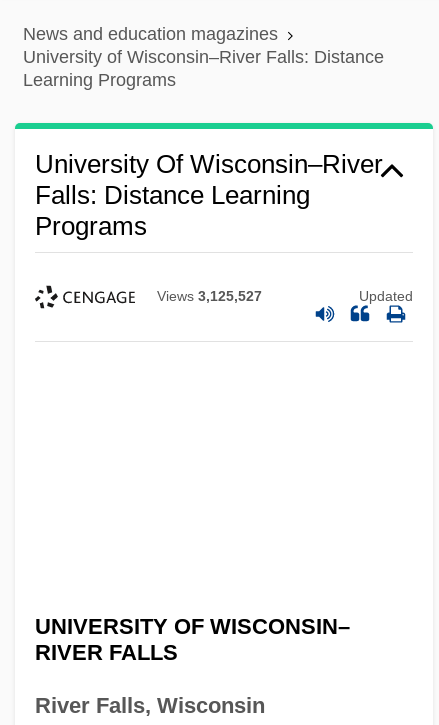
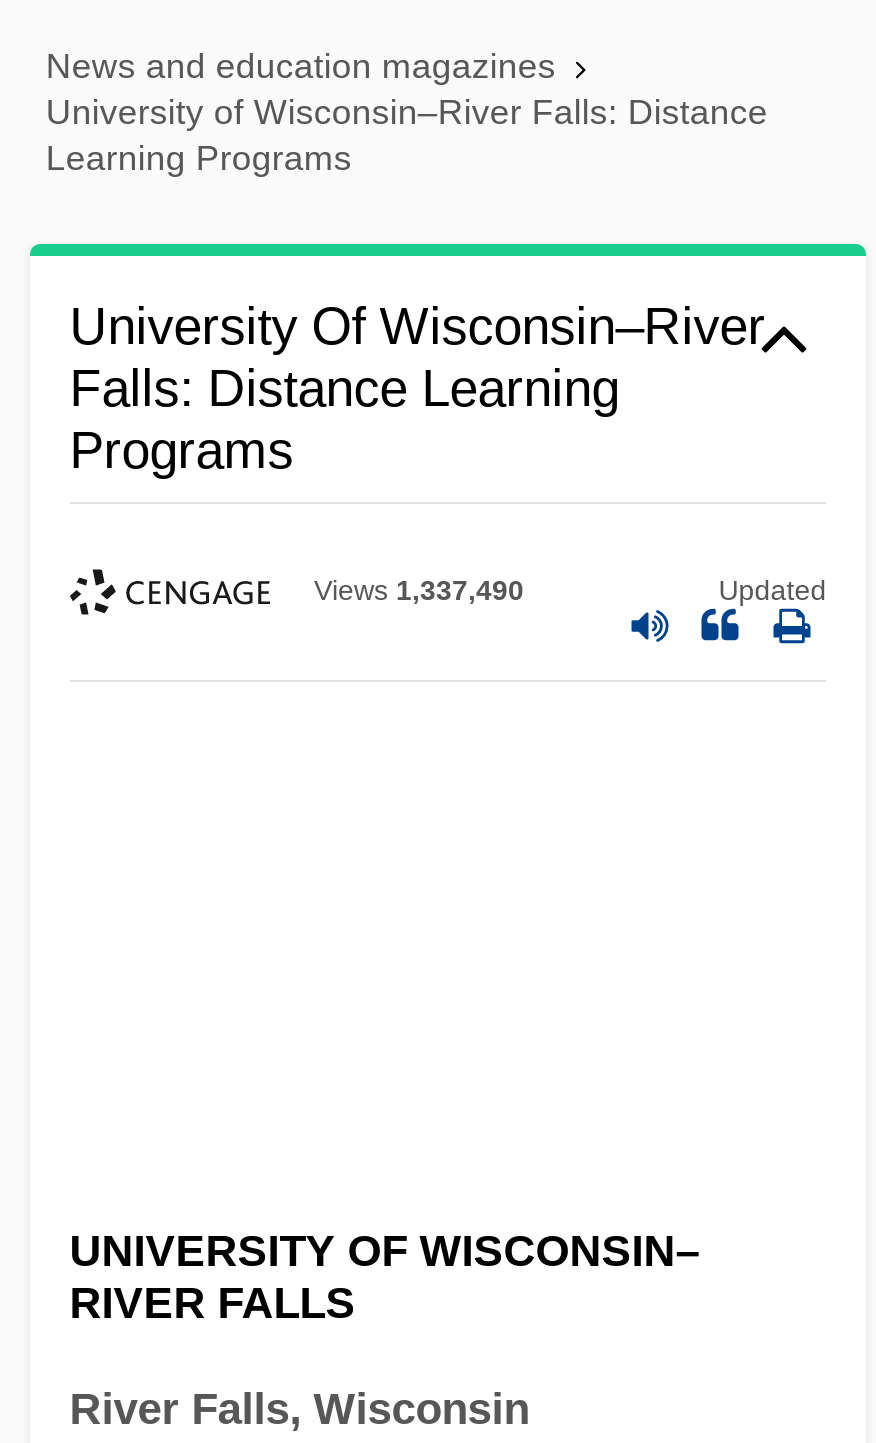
[157,288,262,304] Views 3,125,527 -> [314,575,524,607] Views 1,337,490

